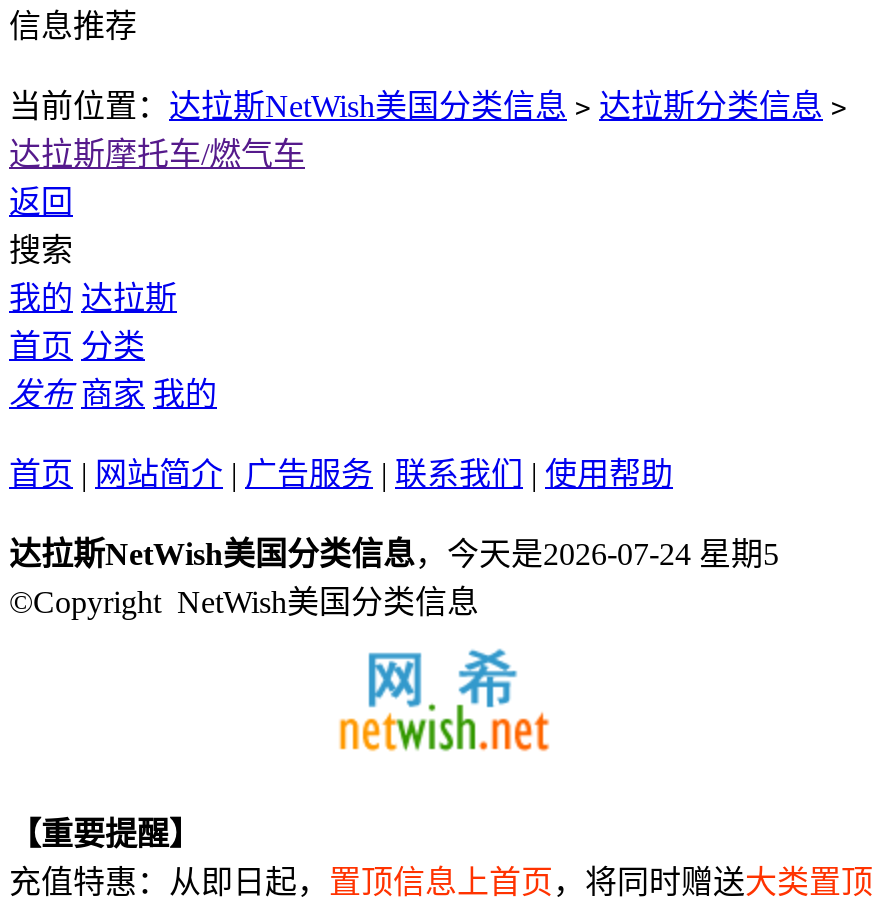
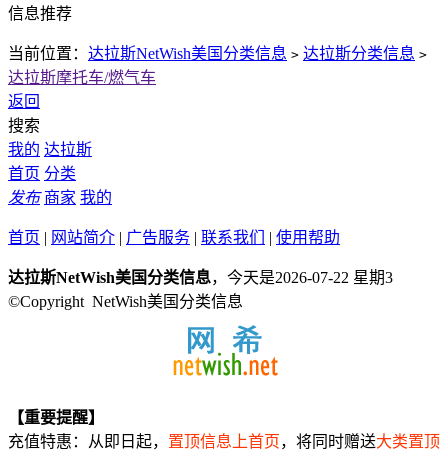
[9,537,779,571] 达拉斯NetWish美国分类信息，今天是2026-07-24 星期5 -> [8,269,393,286] 达拉斯NetWish美国分类信息，今天是2026-07-22 星期3

